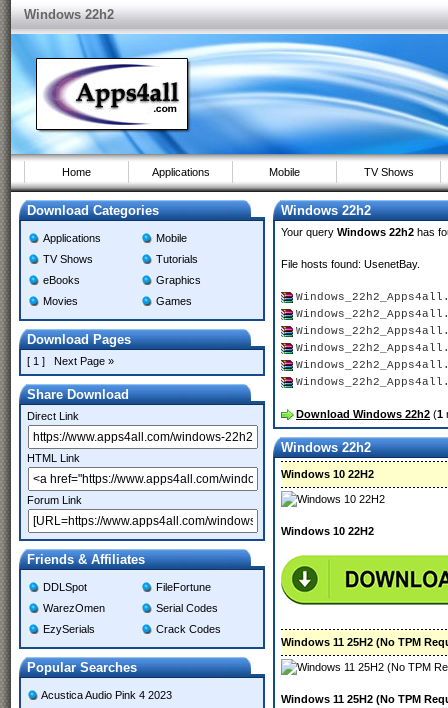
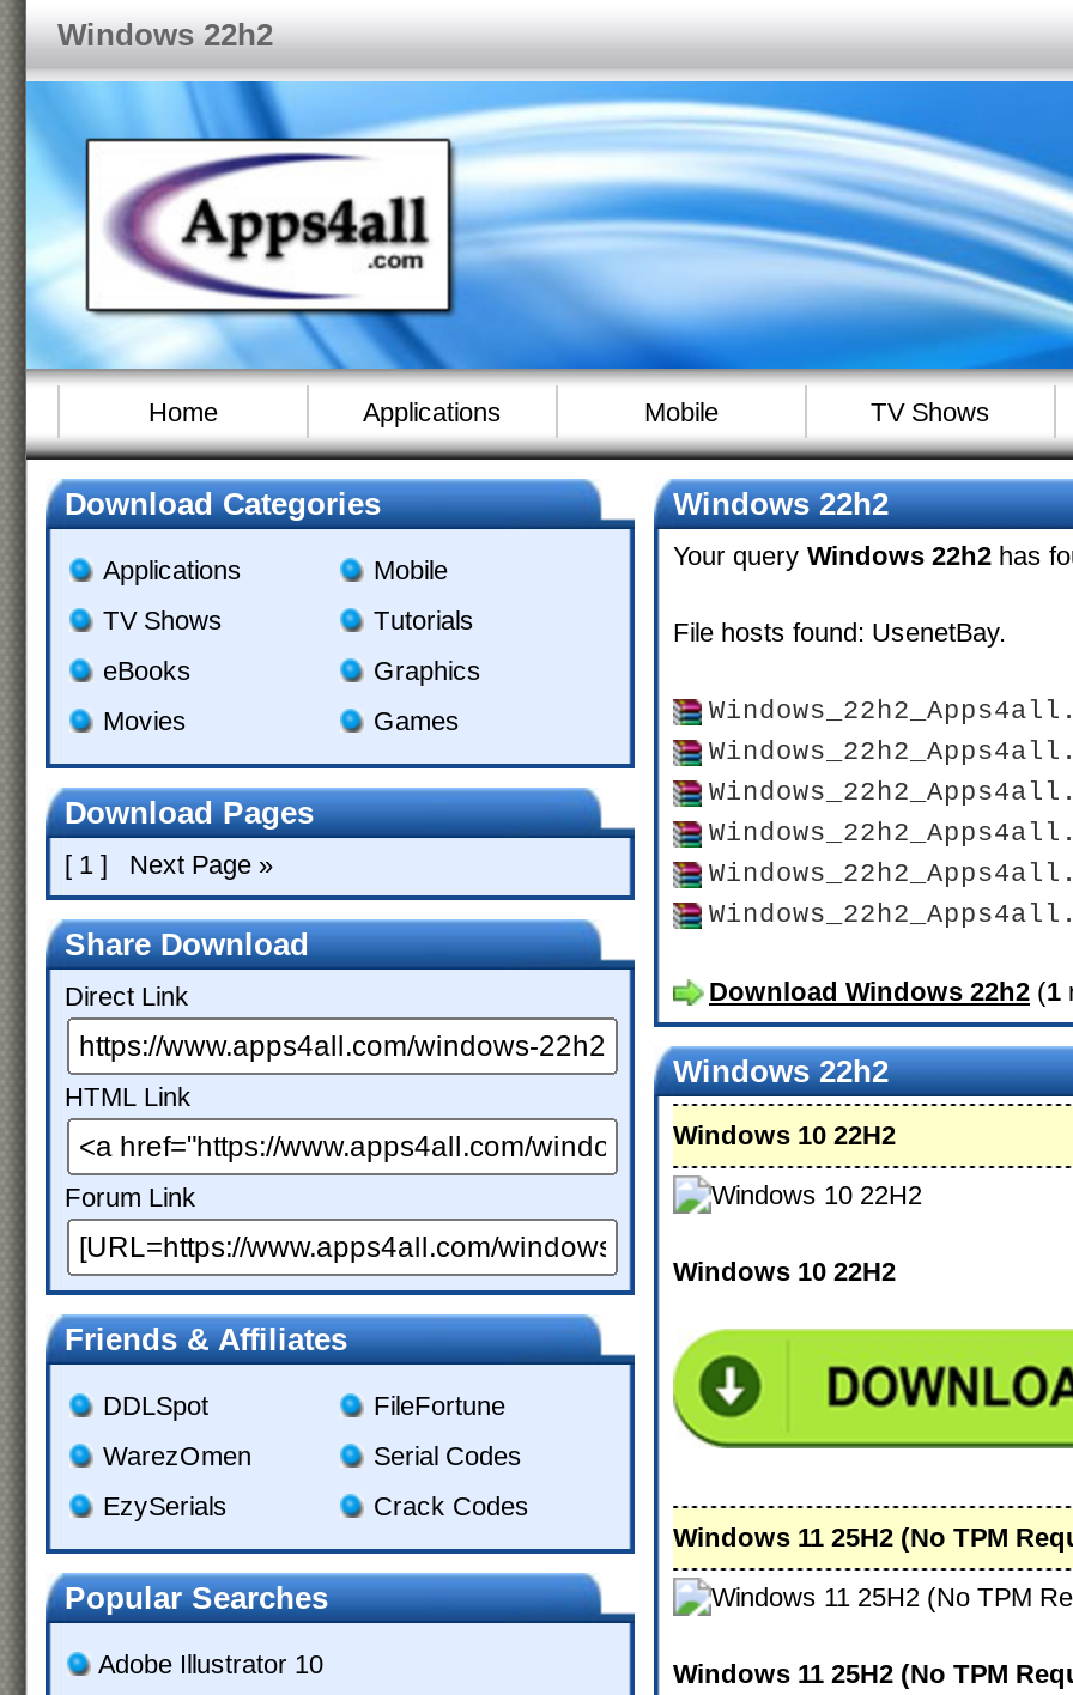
[41,689,172,701] Acustica Audio Pink 4 2023 -> [98,1650,323,1678] Adobe Illustrator 10

